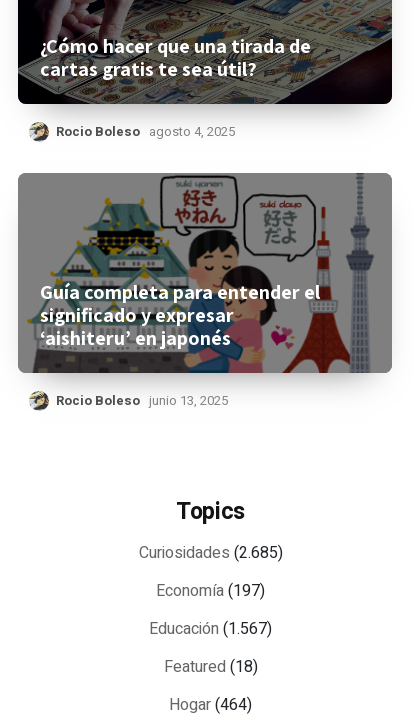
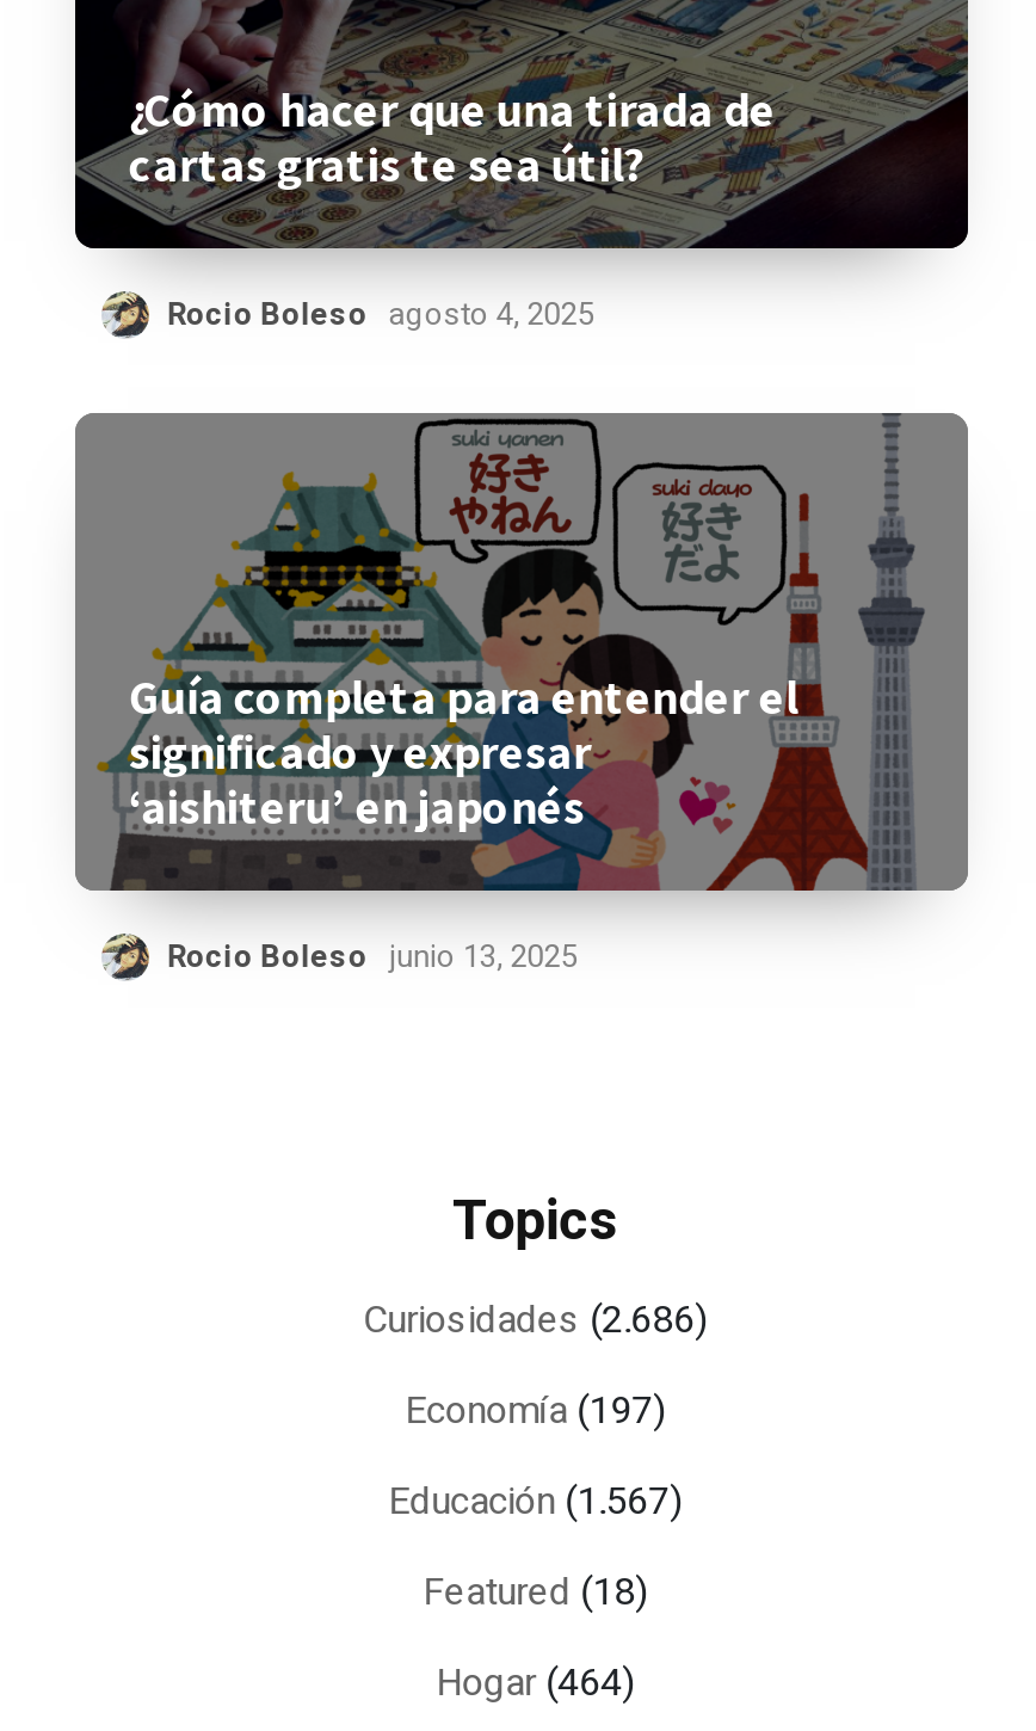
[139,541,283,565] Curiosidades (2.685) -> [363,1292,707,1349] Curiosidades (2.686)

